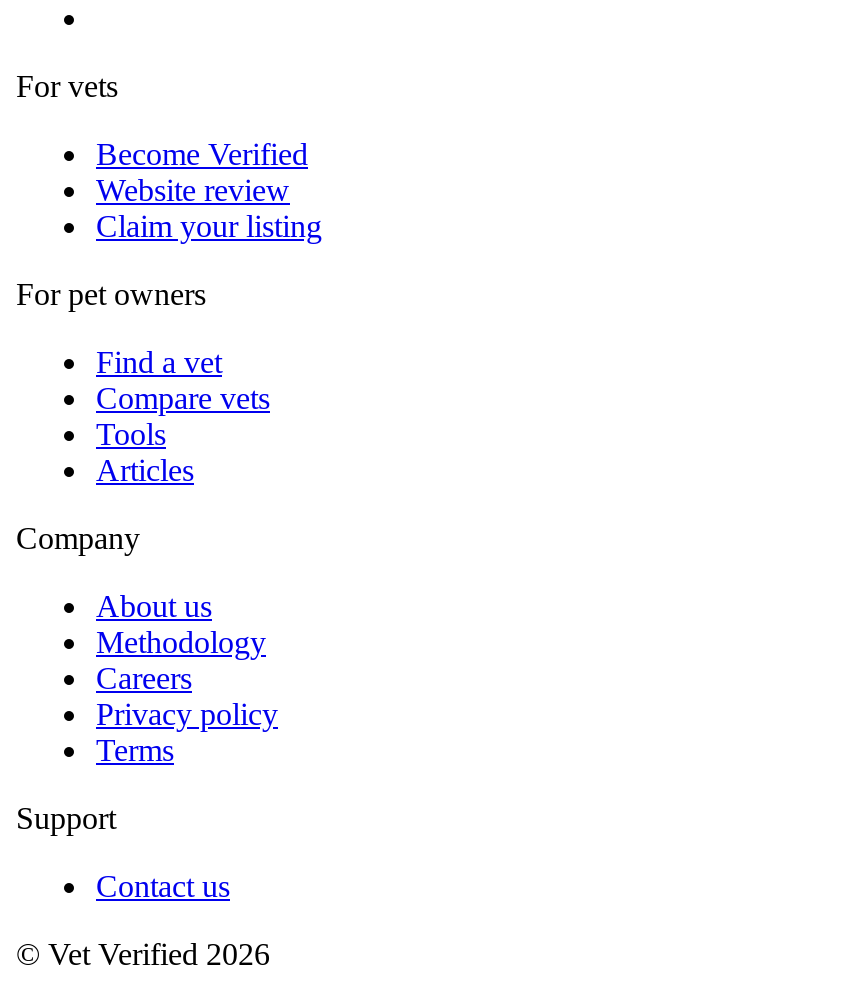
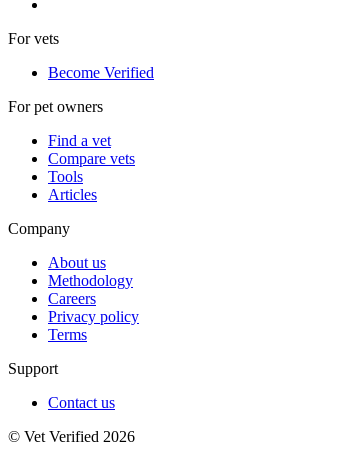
[96,173,322,243] Website review | Claim your listing -> none

